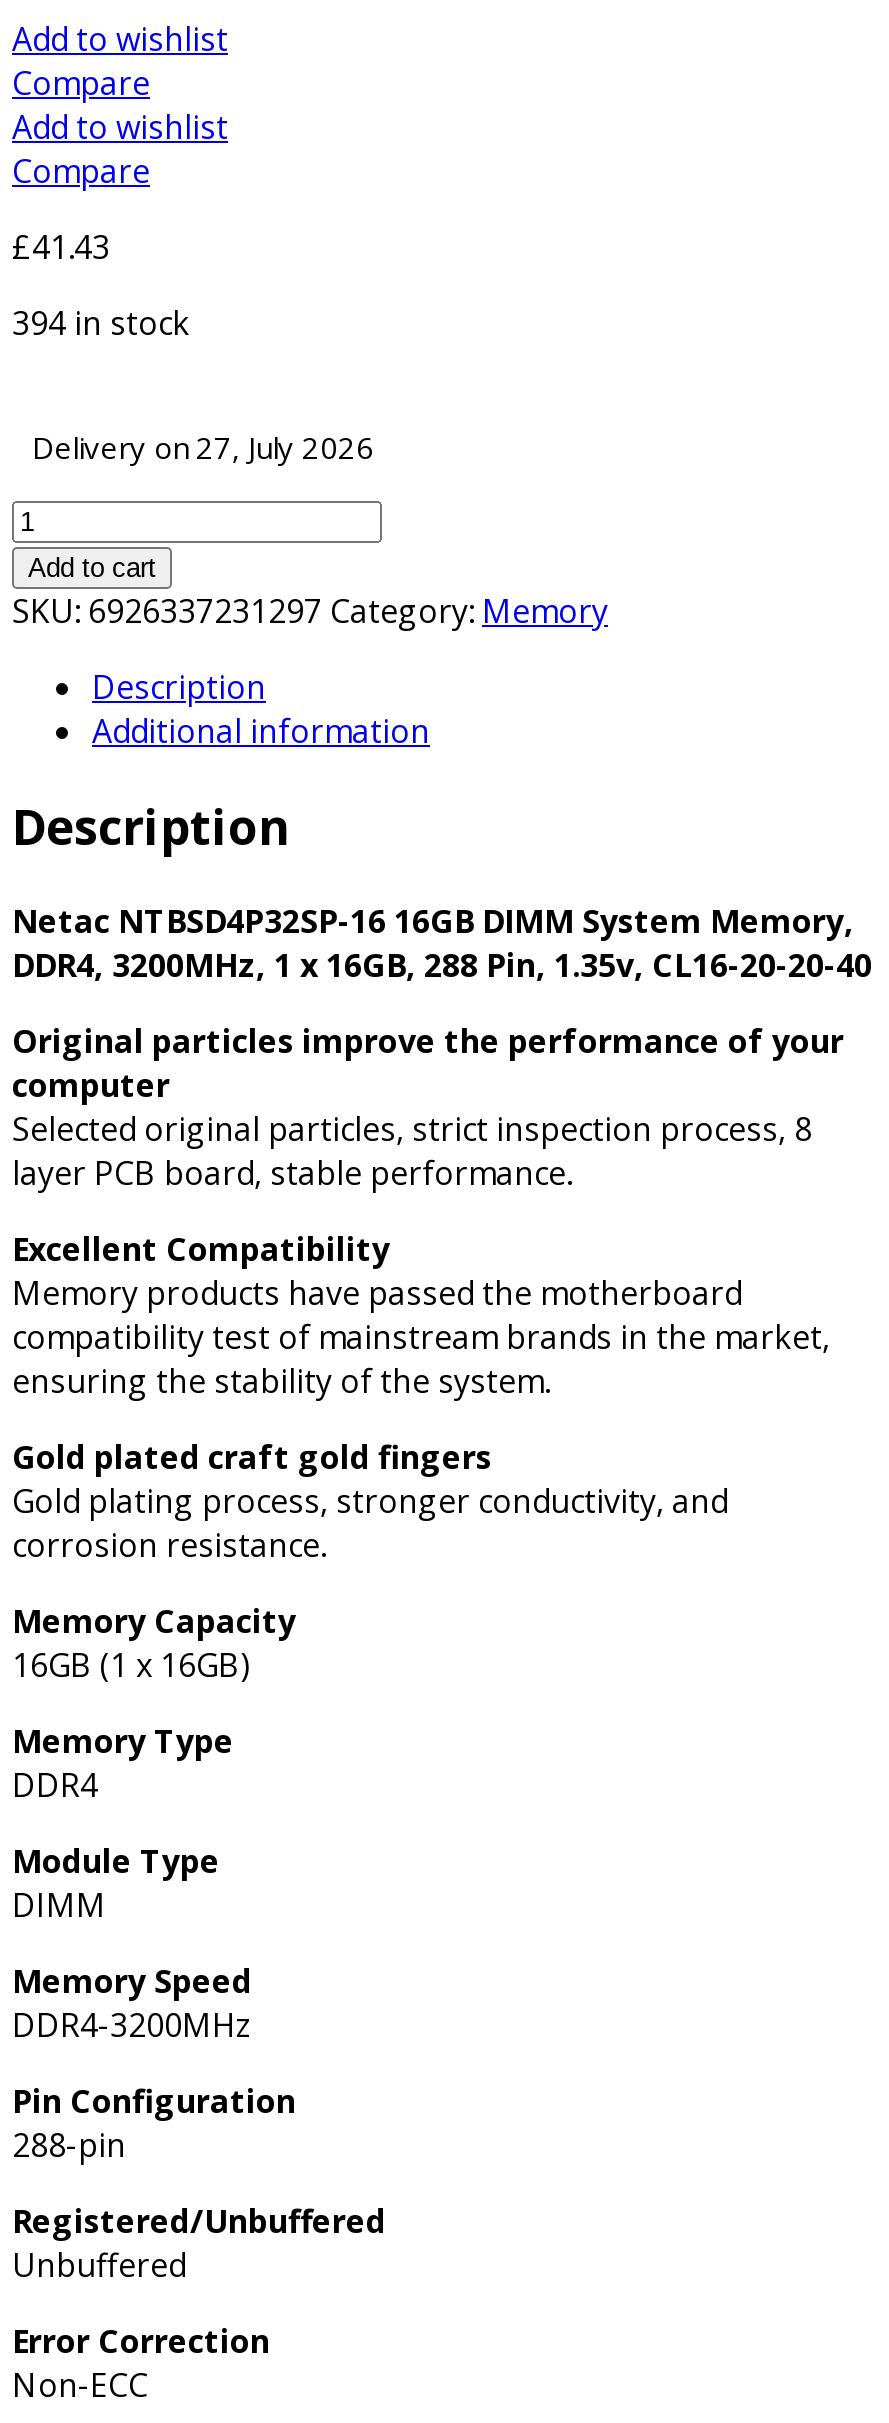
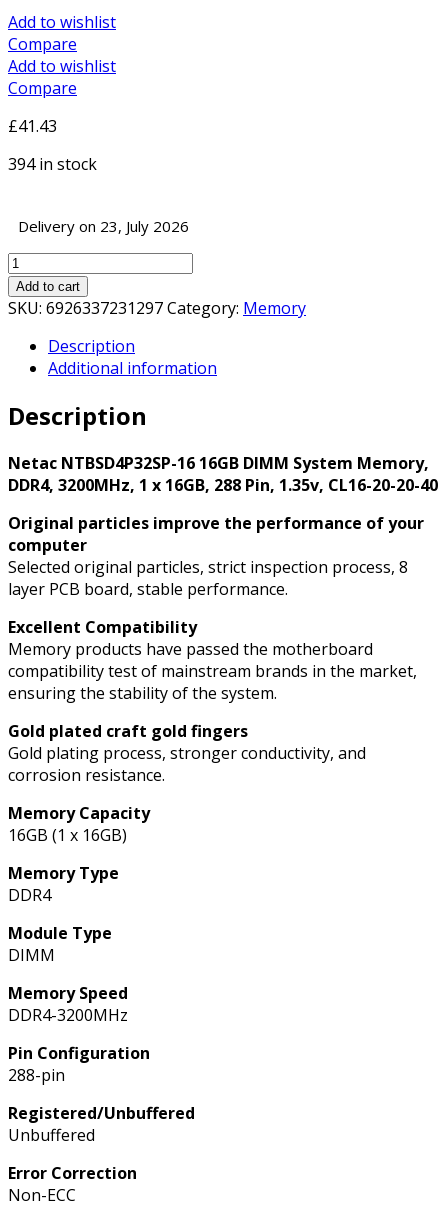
[32,427,374,467] Delivery on 27, July 2026 -> [18,216,189,236] Delivery on 23, July 2026

